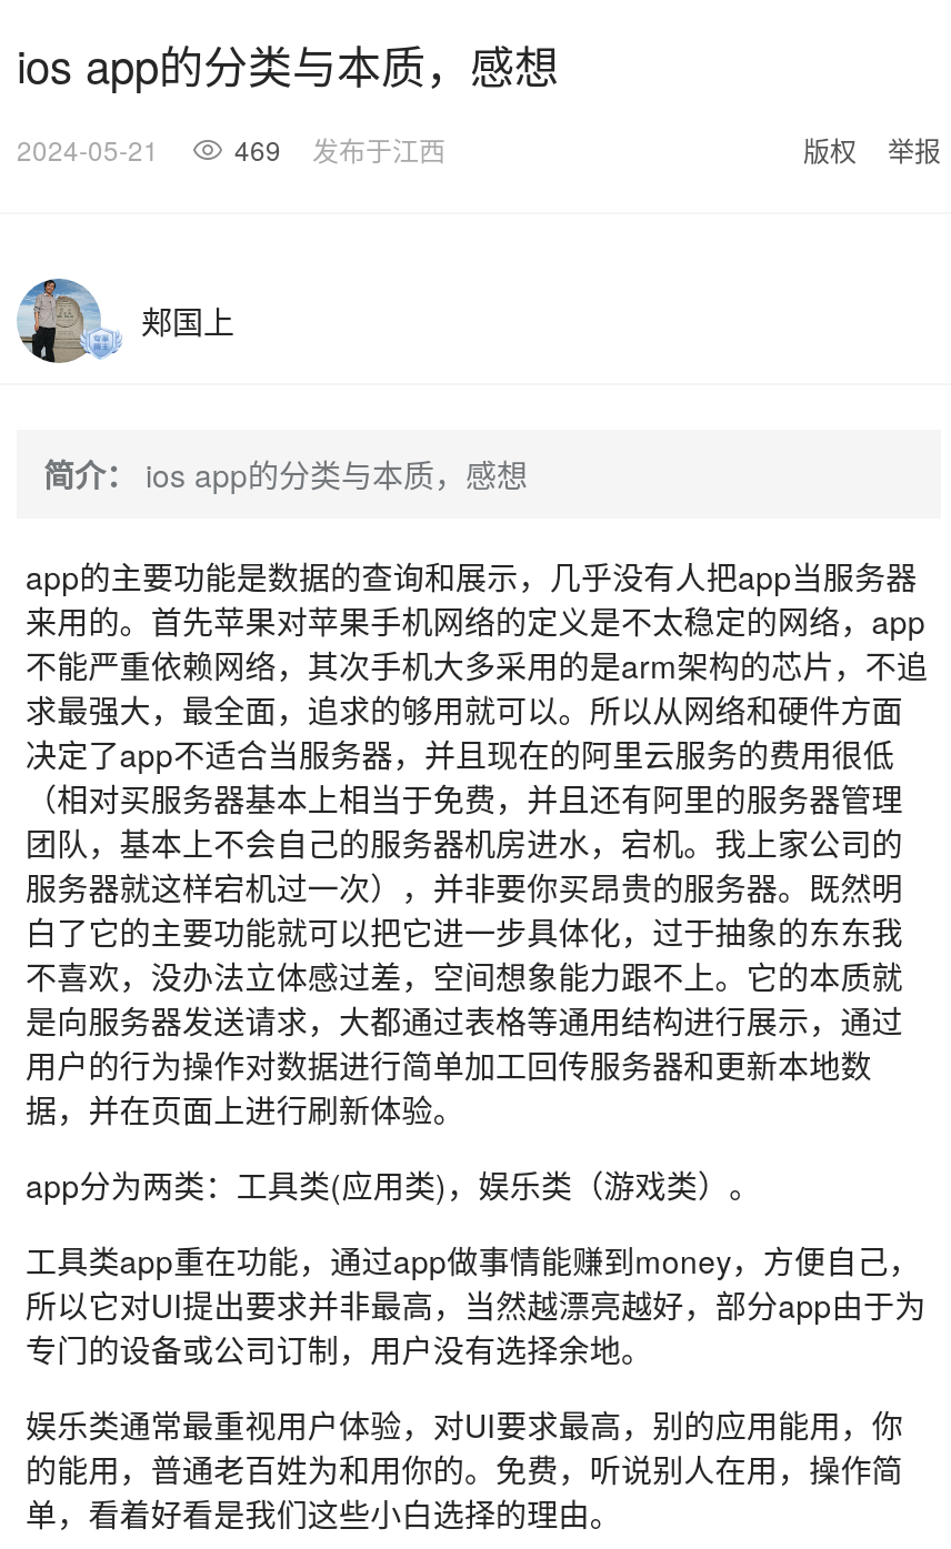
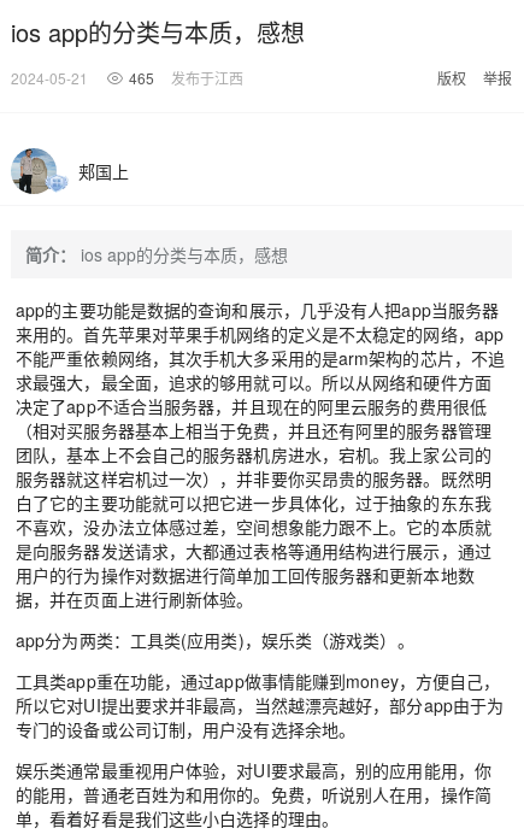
[17,130,446,168] 2024-05-21 469 发布于江西 -> [11,67,243,88] 2024-05-21 465 发布于江西

